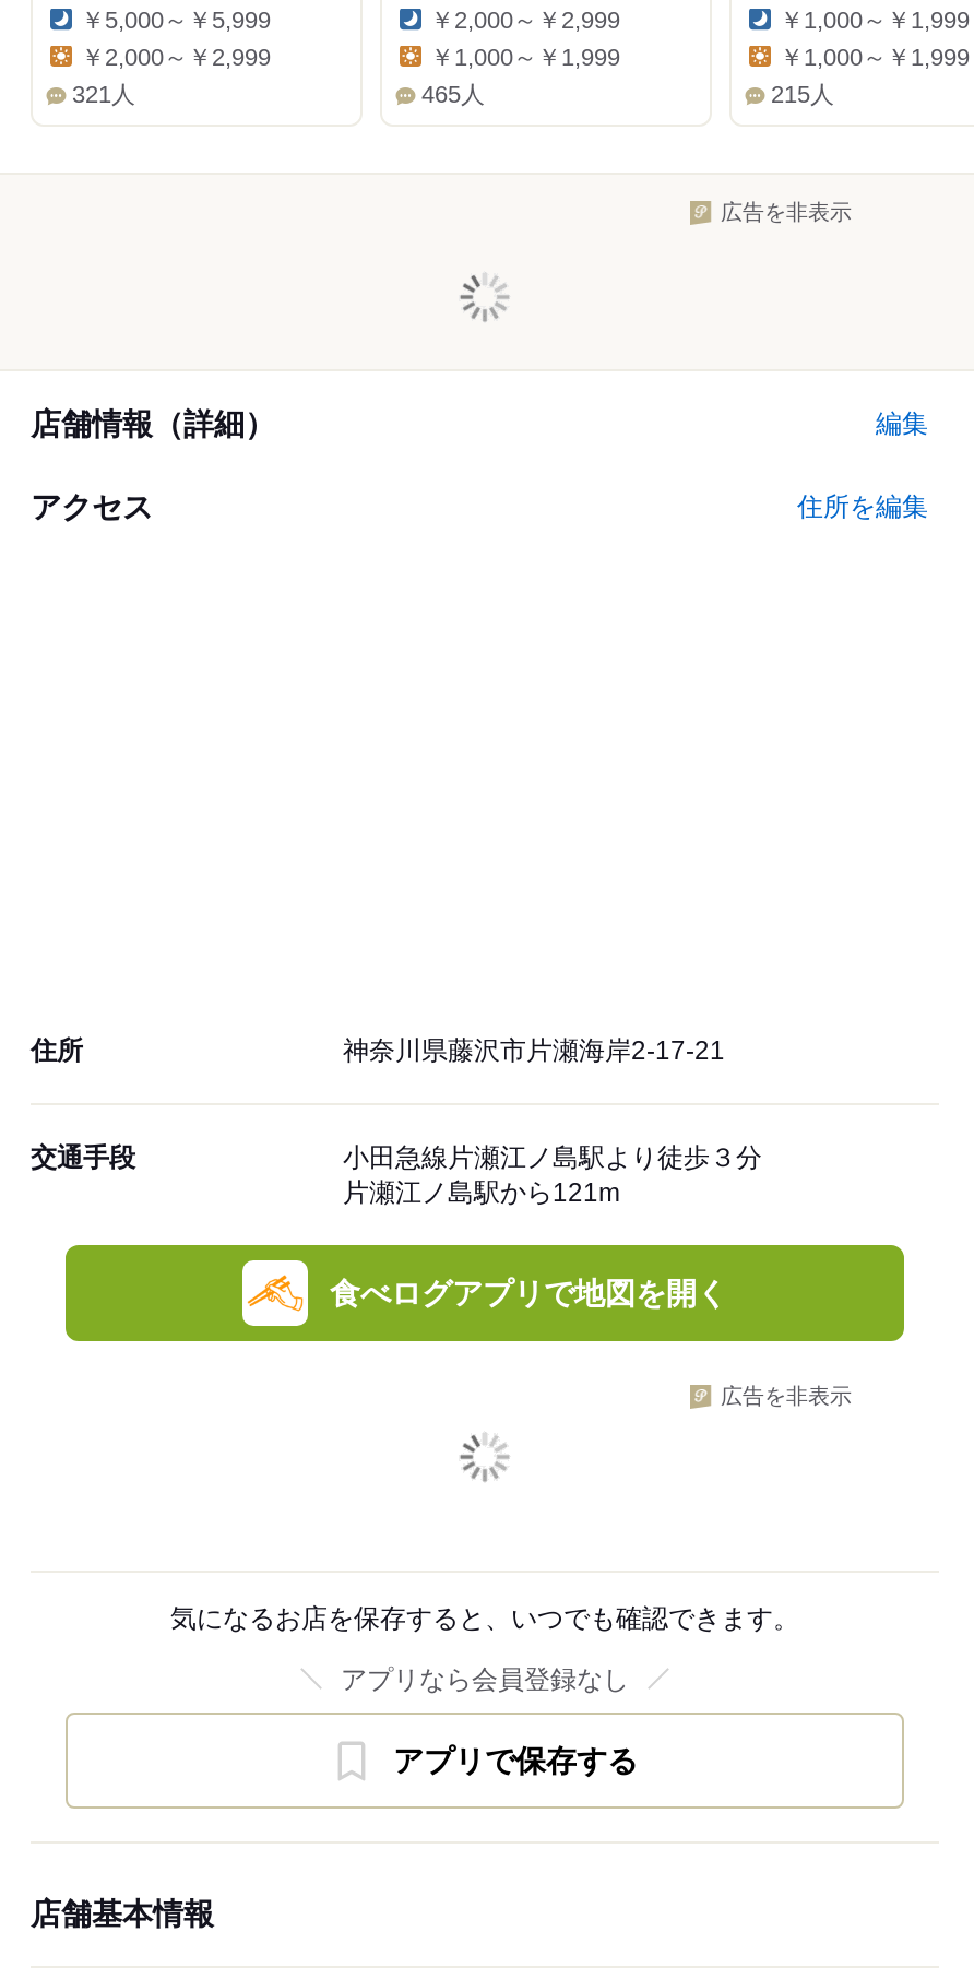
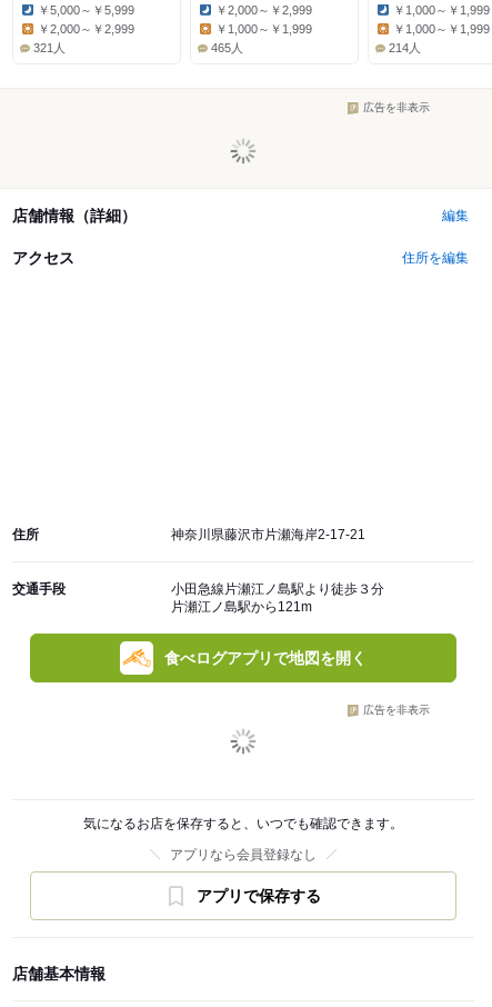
[771,81,834,108] 215人 -> [389,41,421,55] 214人

